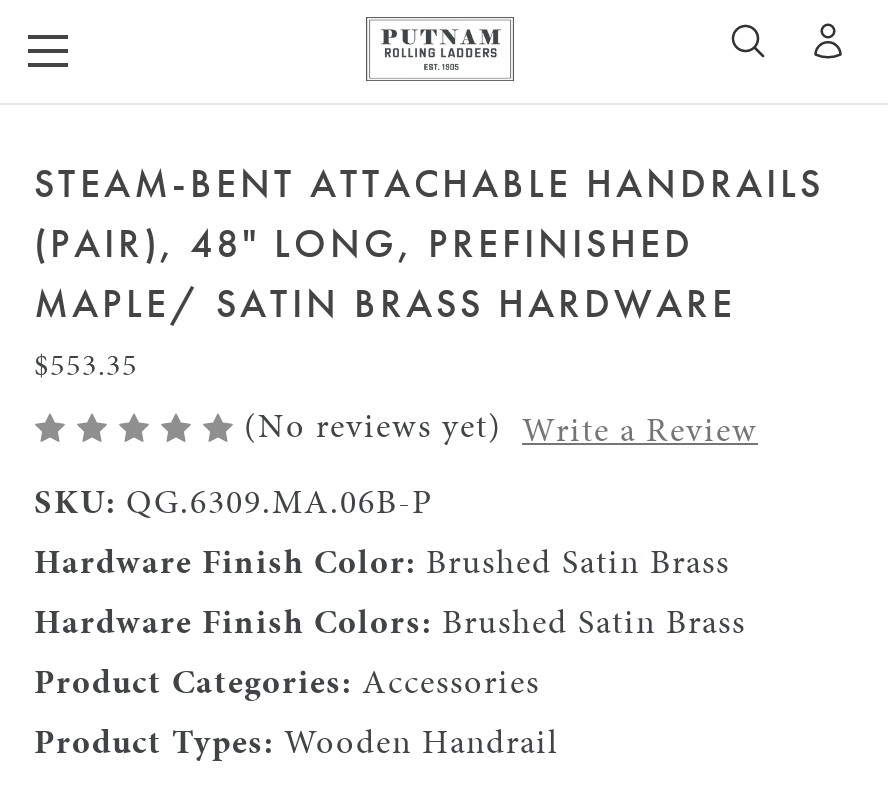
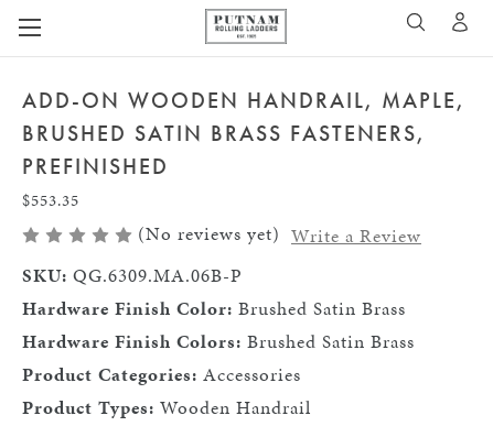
[34,157,824,329] STEAM-BENT ATTACHABLE HANDRAILS | (PAIR), 48" LONG, PREFINISHED | MAPLE/ SATIN BRASS HARDWARE -> [22,86,465,181] ADD-ON WOODEN HANDRAIL, MAPLE, | BRUSHED SATIN BRASS FASTENERS, | PREFINISHED

